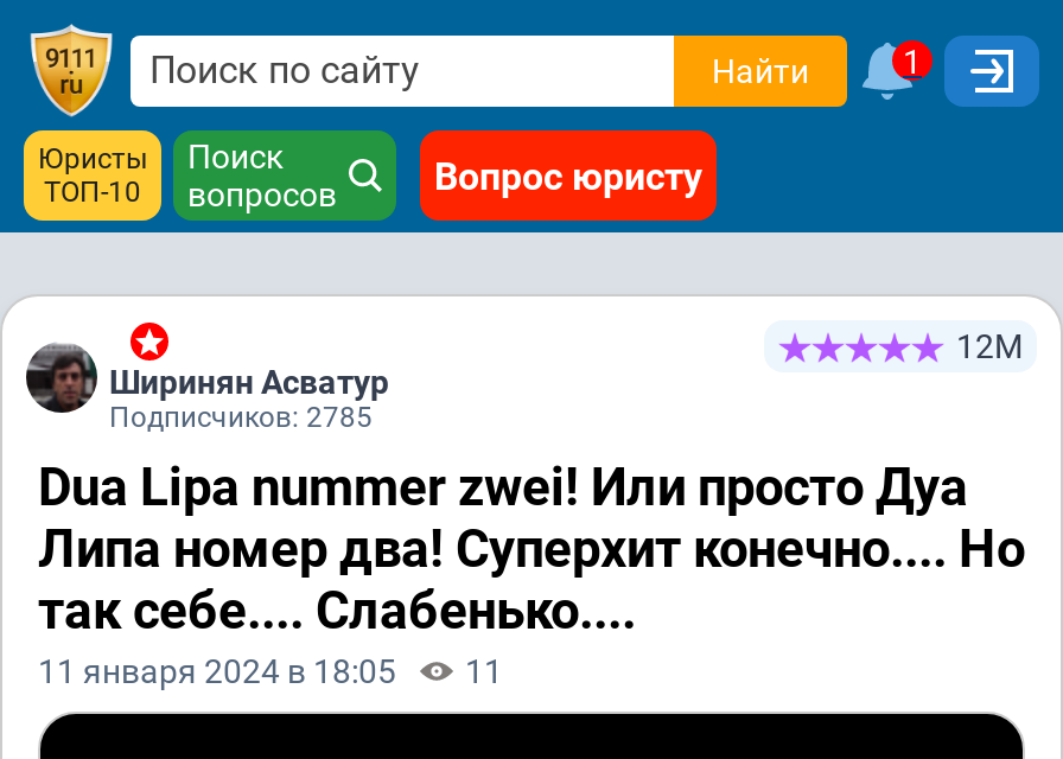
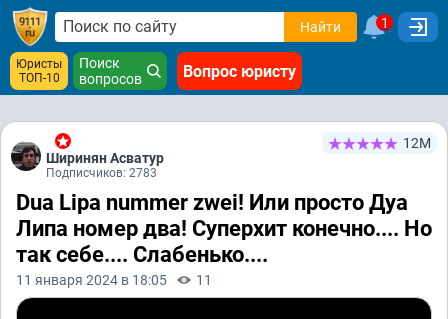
[109,401,373,434] Подписчиков: 2785 -> [46,166,157,180] Подписчиков: 2783

